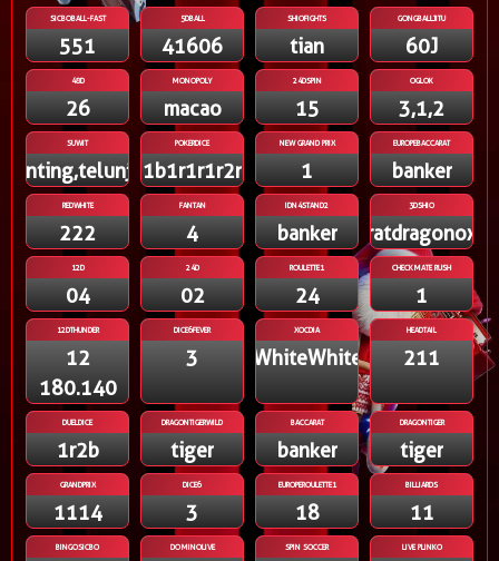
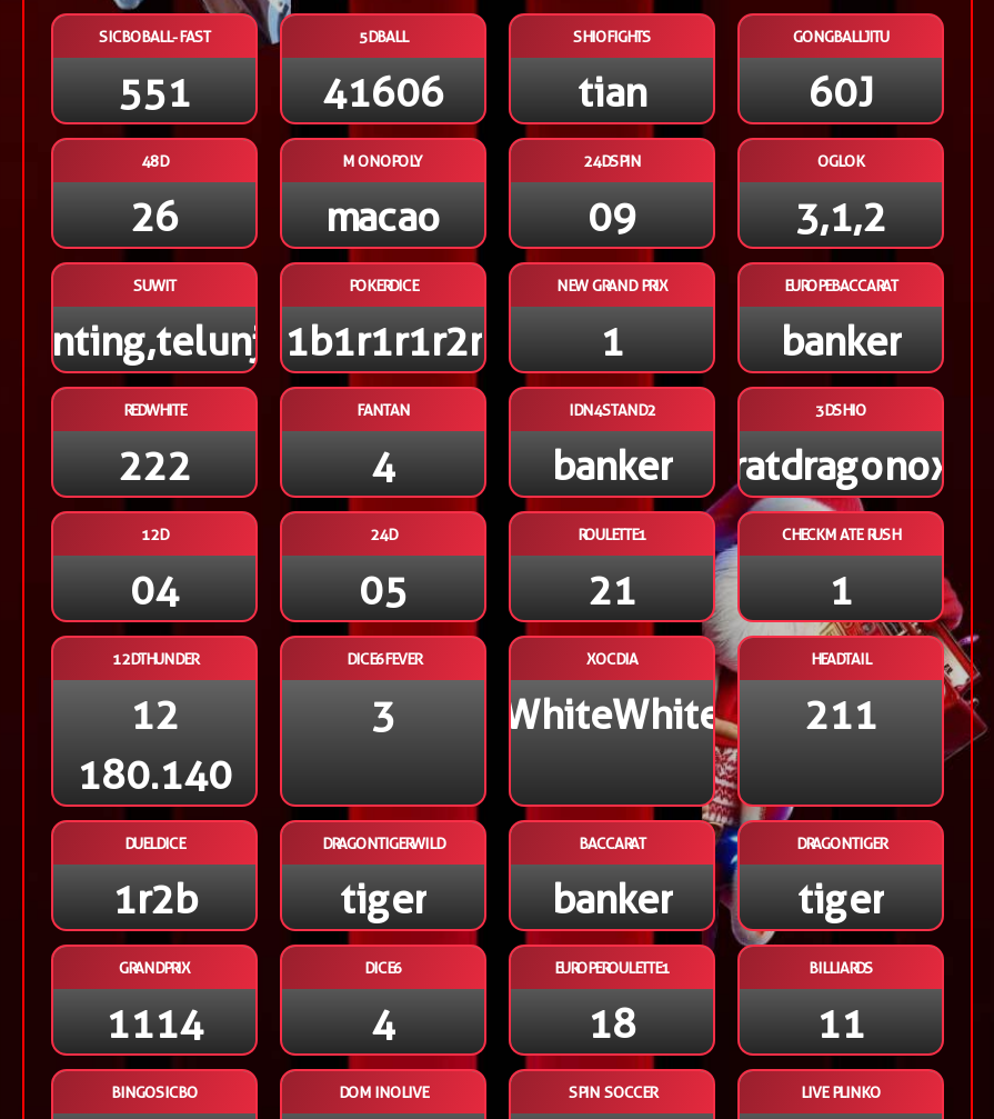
[295,97,319,120] 15 -> [588,193,636,240] 09
[180,284,204,307] 02 -> [359,566,408,613] 05
[295,284,319,307] 24 -> [588,566,636,613] 21
[186,501,198,524] 3 -> [371,1000,395,1046] 4

